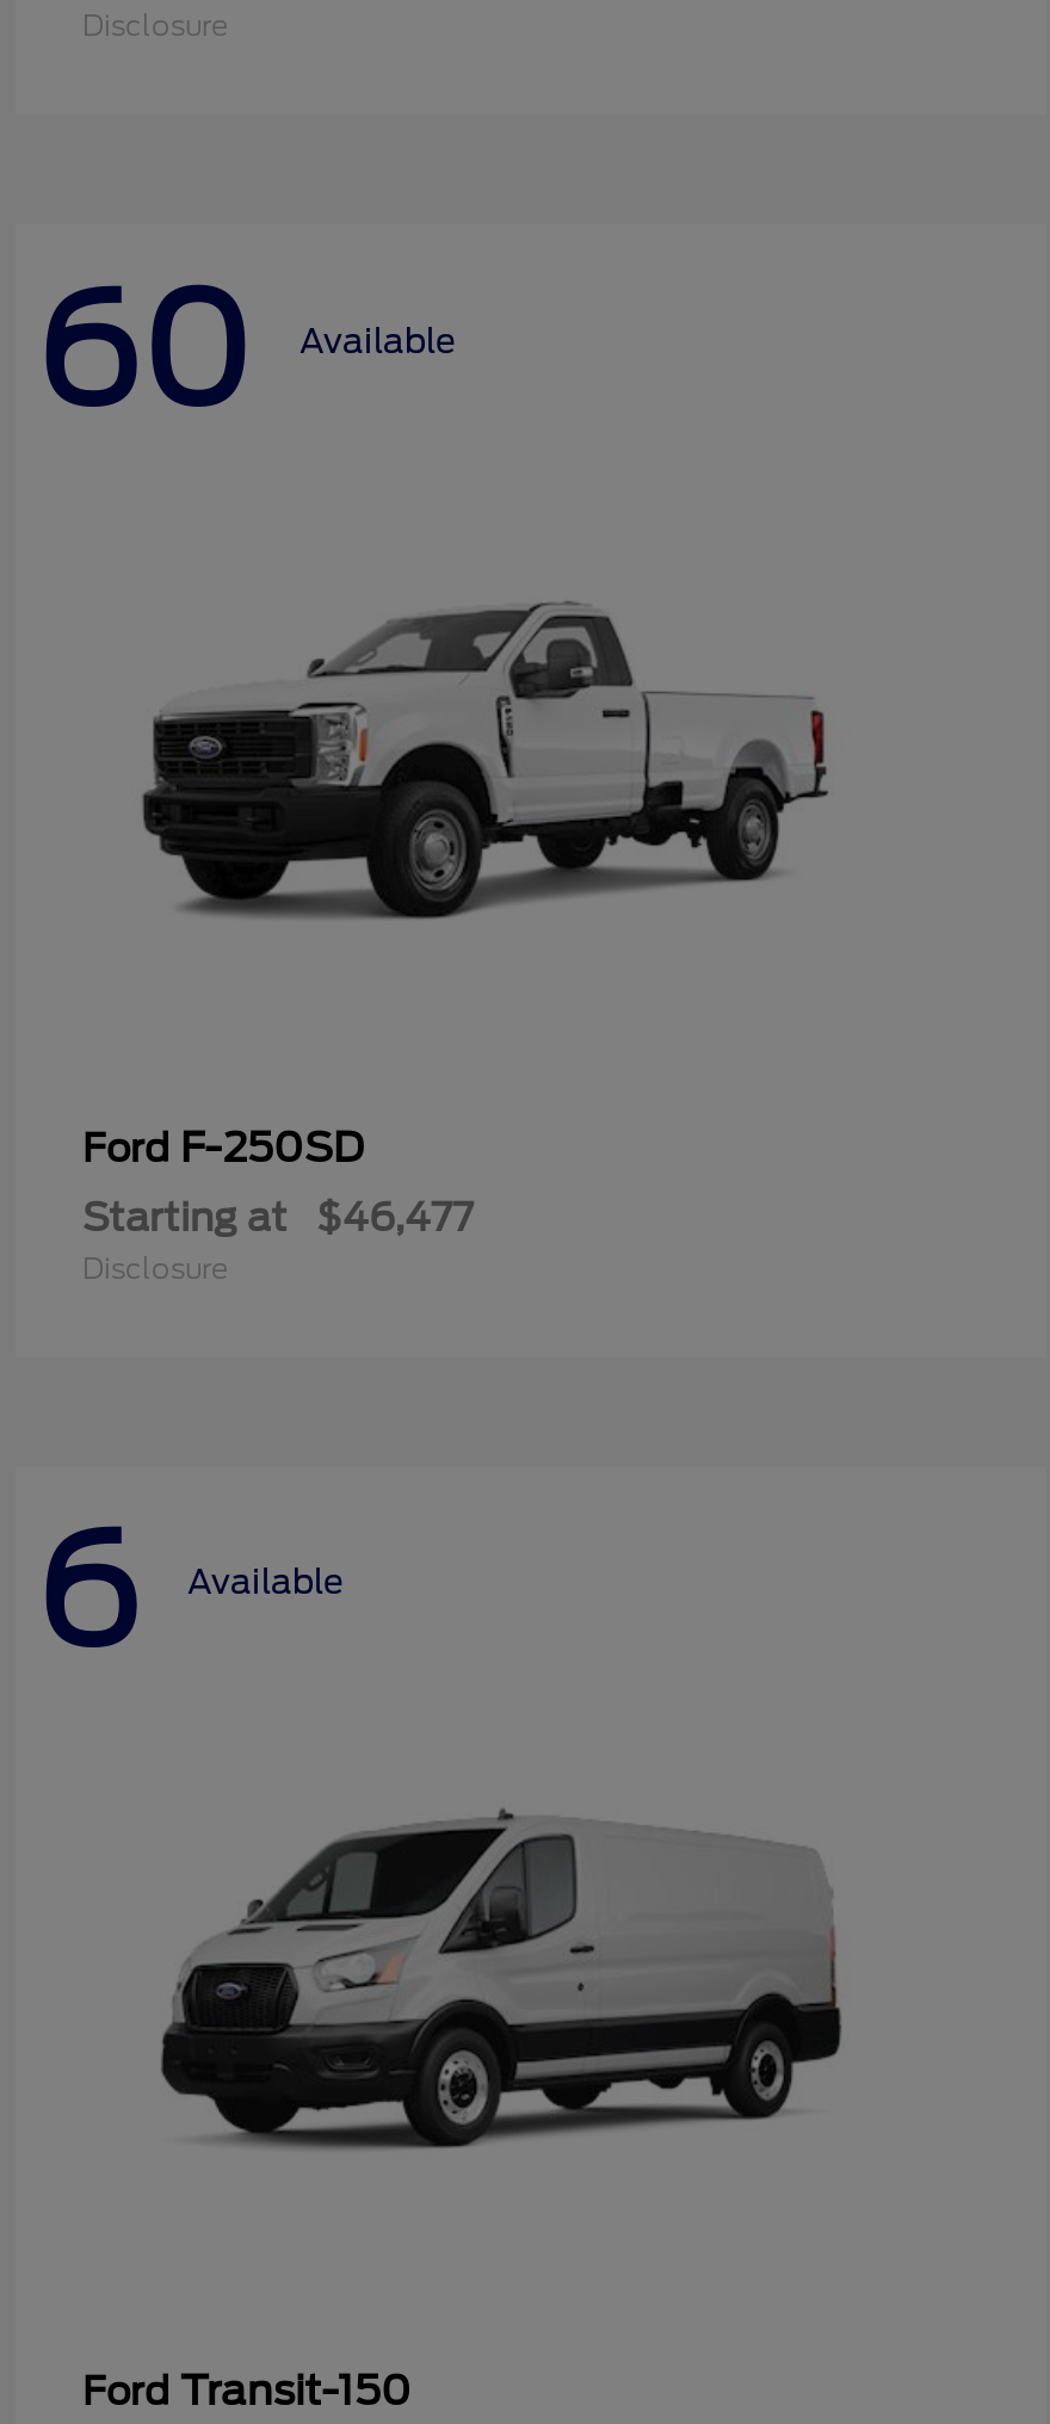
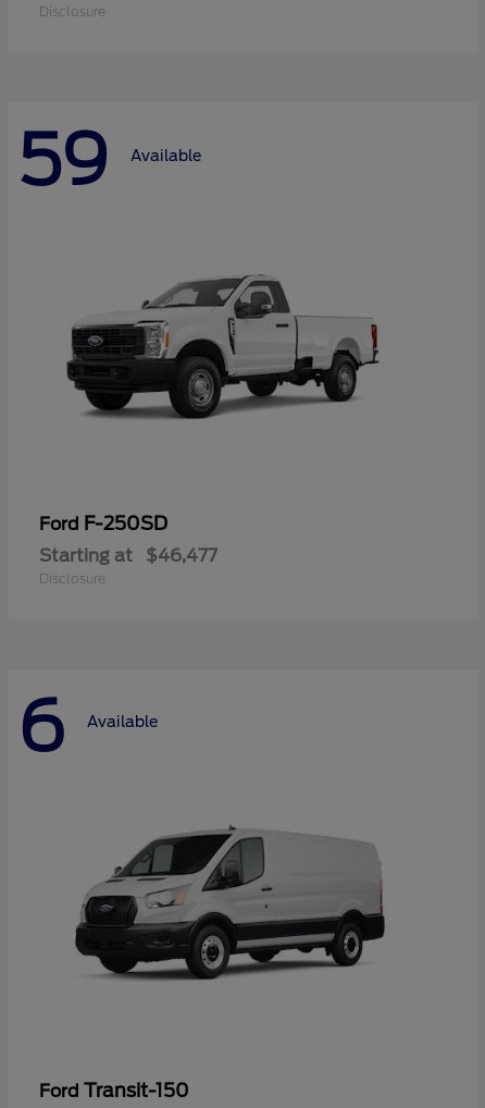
[35,259,455,441] 60 Available -> [17,118,201,201] 59 Available

